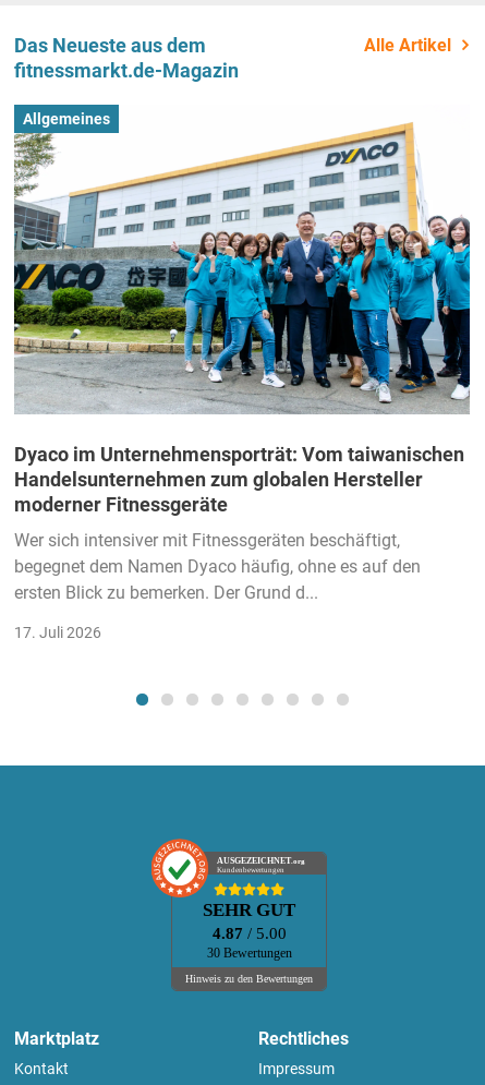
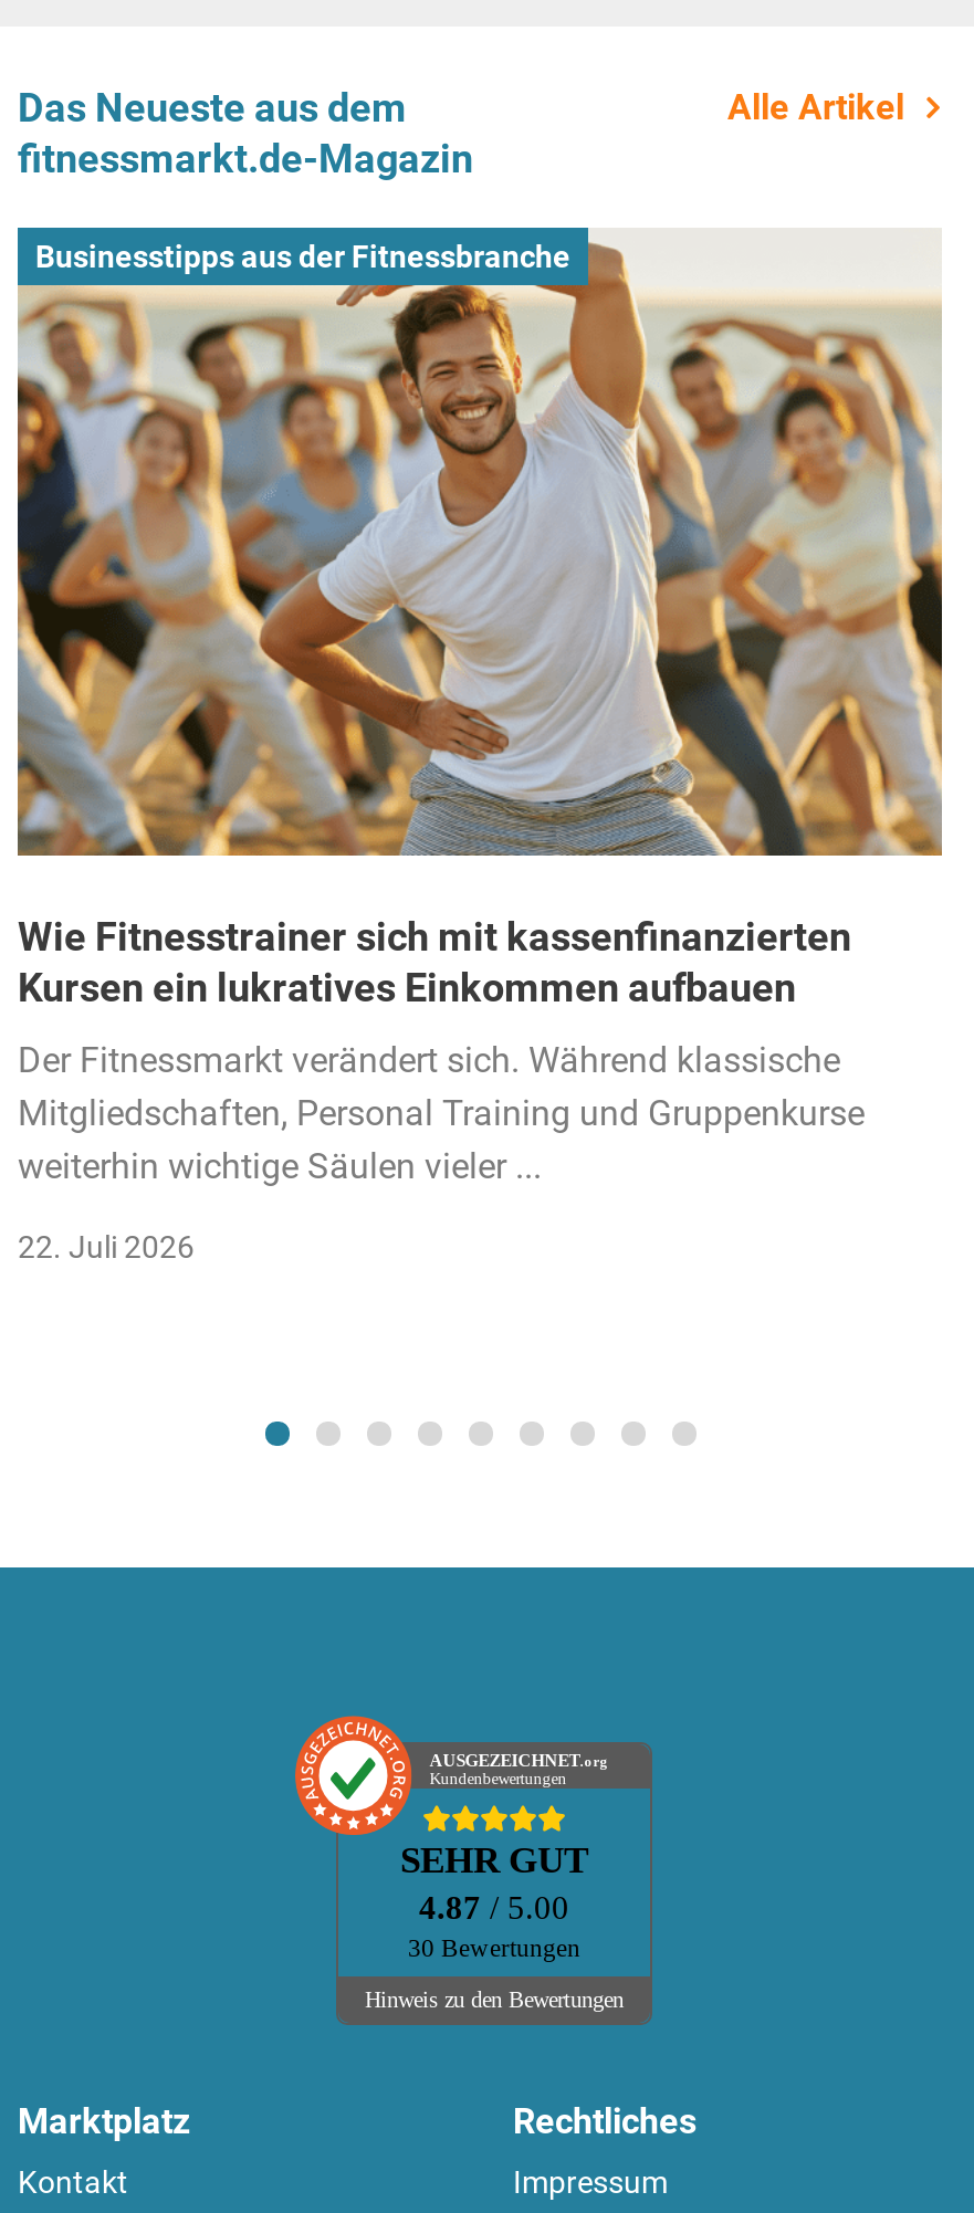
[13,110,471,414] [image] | Allgemeines -> [15,230,944,858] [image] | Businesstipps aus der Fitnessbranche
[14,443,464,516] Dyaco im Unternehmensporträt: Vom taiwanischen | Handelsunternehmen zum globalen Hersteller | moderner Fitnessgeräte -> [18,913,851,1010] Wie Fitnesstrainer sich mit kassenfinanzierten | Kursen ein lukratives Einkommen aufbauen
[14,530,421,603] Wer sich intensiver mit Fitnessgeräten beschäftigt, | begegnet dem Namen Dyaco häufig, ohne es auf den | ersten Blick zu bemerken. Der Grund d... -> [18,1039,865,1187] Der Fitnessmarkt verändert sich. Während klassische | Mitgliedschaften, Personal Training und Gruppenkurse | weiterhin wichtige Säulen vieler ...
[14,624,101,641] 17. Juli 2026 -> [18,1229,195,1264] 22. Juli 2026

